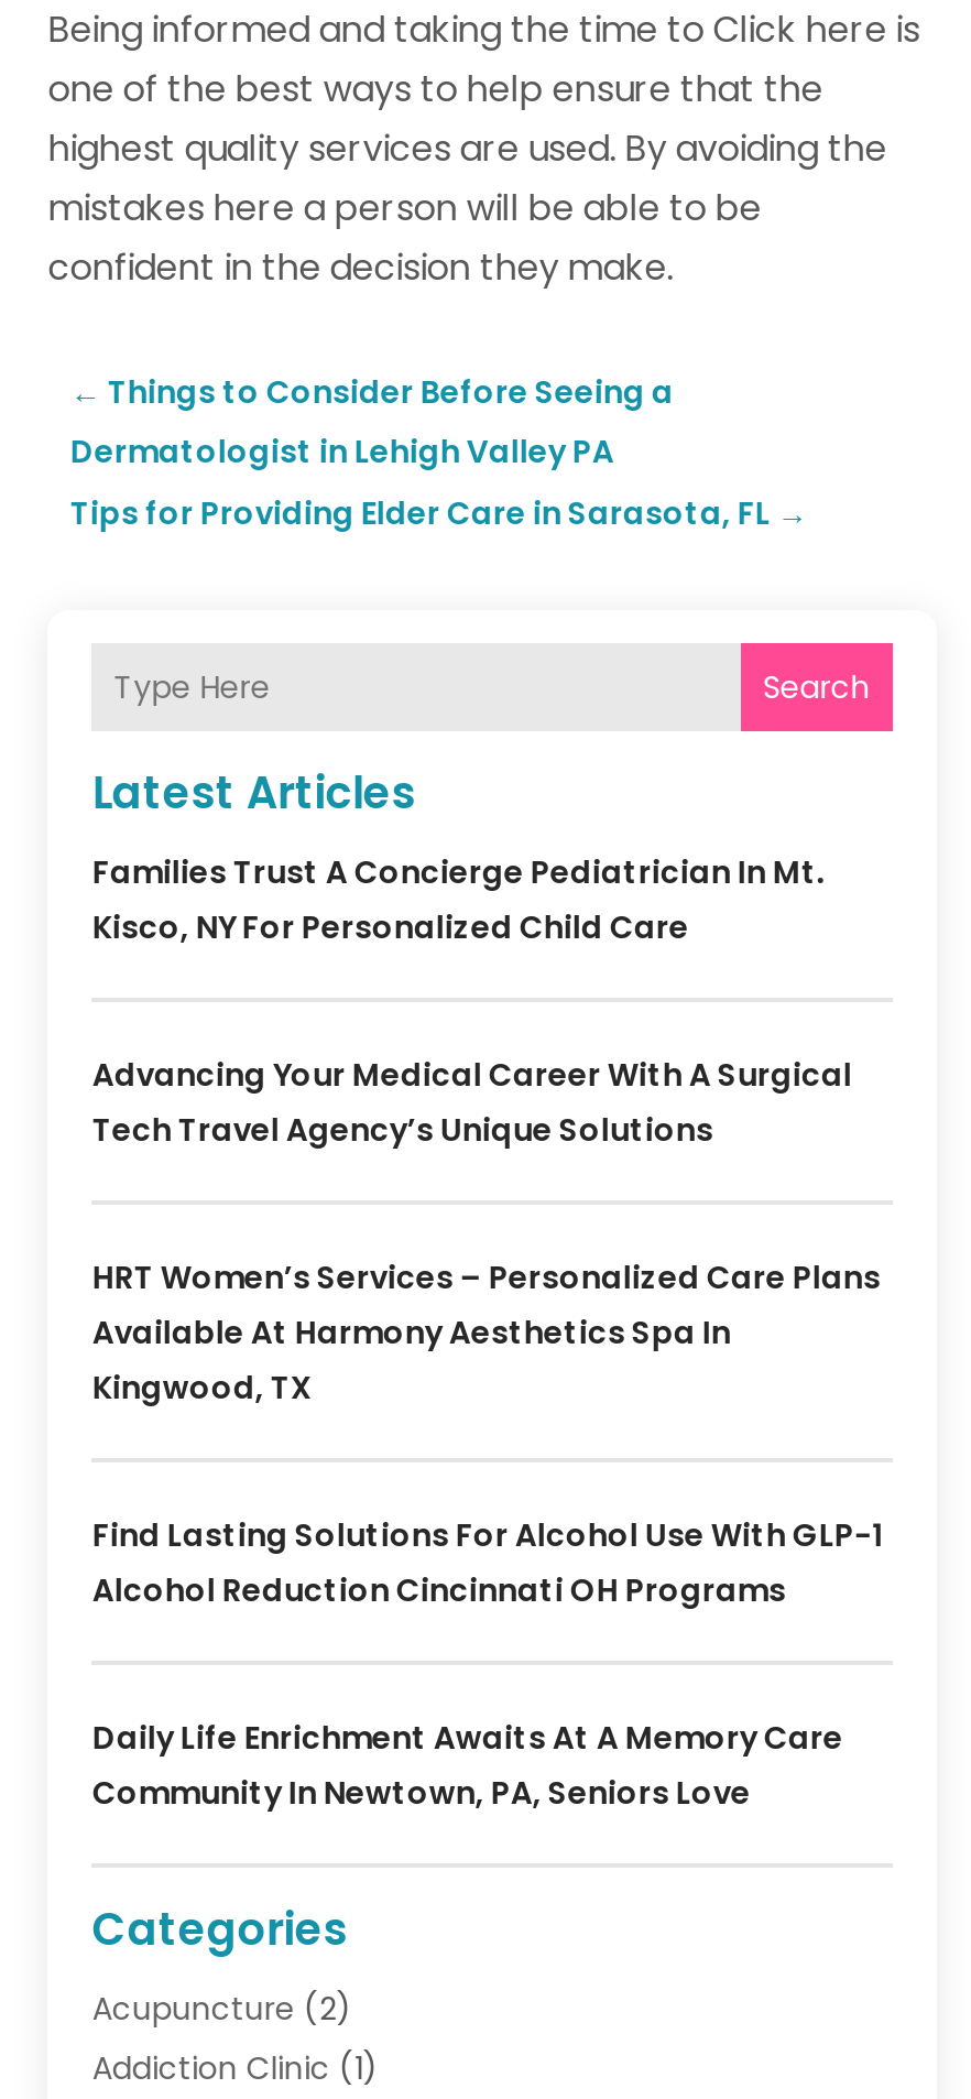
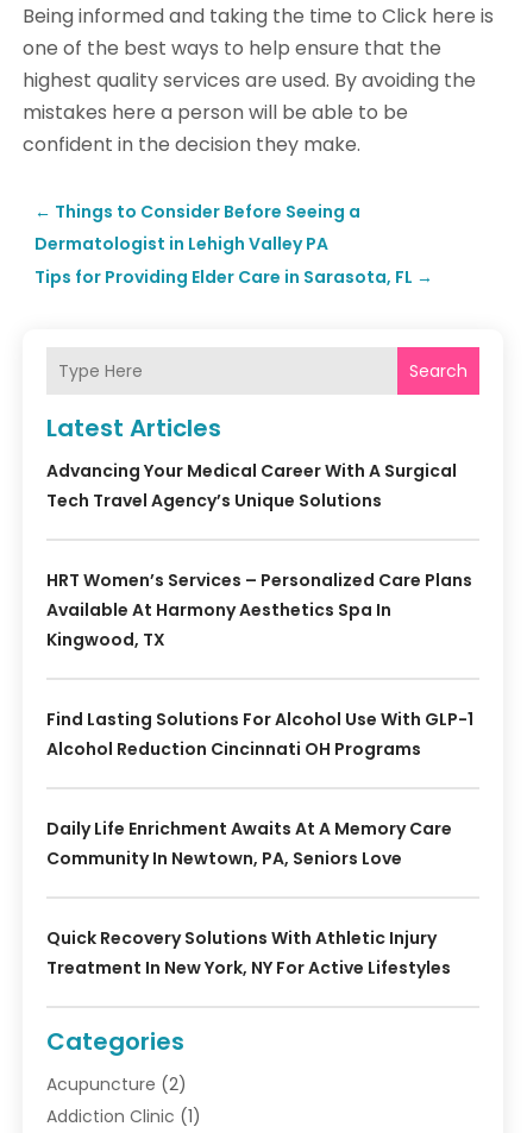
[92,851,825,950] Families Trust A Concierge Pediatrician In Mt. | Kisco, NY For Personalized Child Care -> none
moved [92,1054,883,1816] -> [47,460,474,871]: Advancing Your Medical Career With A Surgical | Tech Travel Agency’s Unique Solutions | HRT Women’s Services – Personalized Care Plans | ... | Daily Life Enrichment Awaits At A Memory Care | Community In Newtown, PA, Seniors Love
none -> [47,927,451,980] Quick Recovery Solutions With Athletic Injury | Treatment In New York, NY For Active Lifestyles

